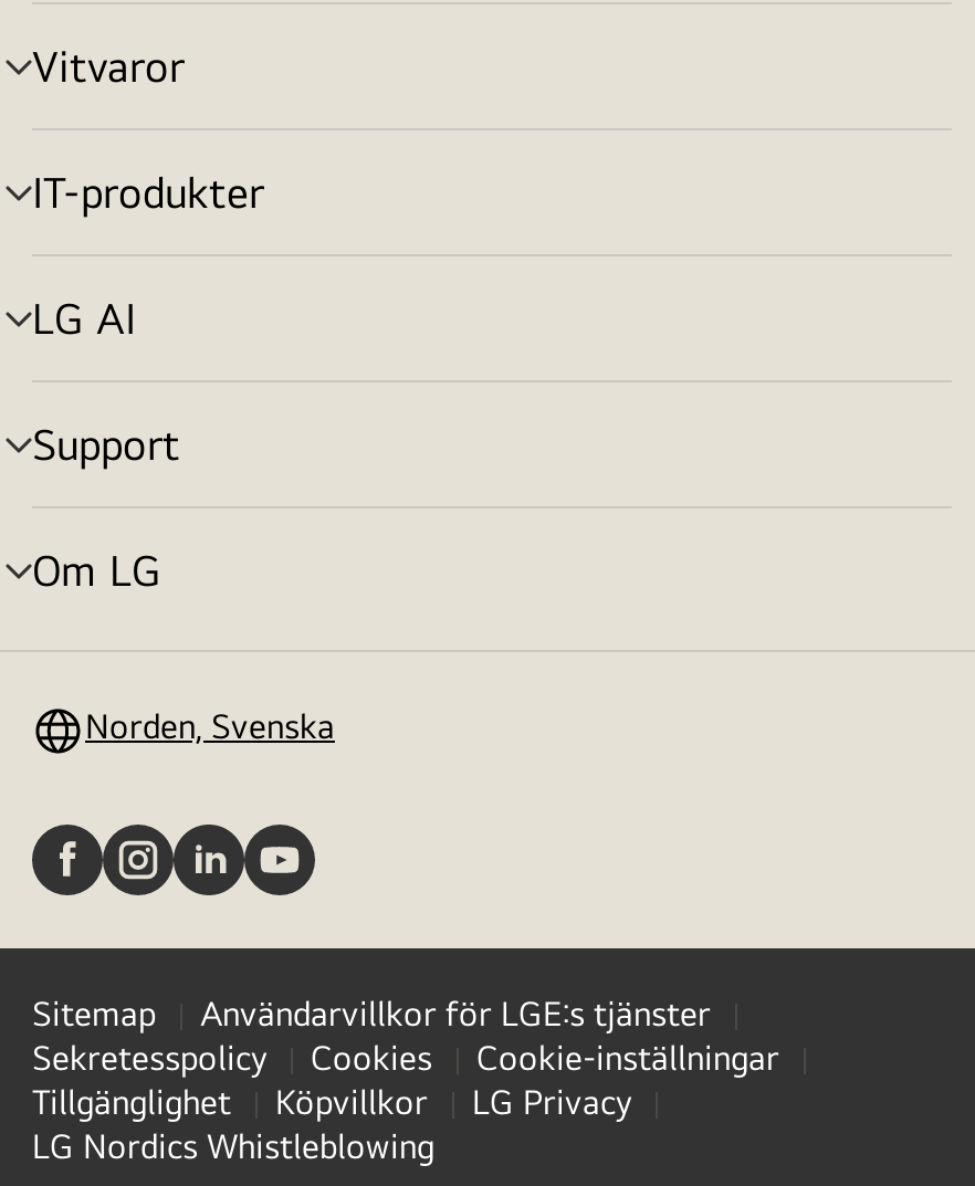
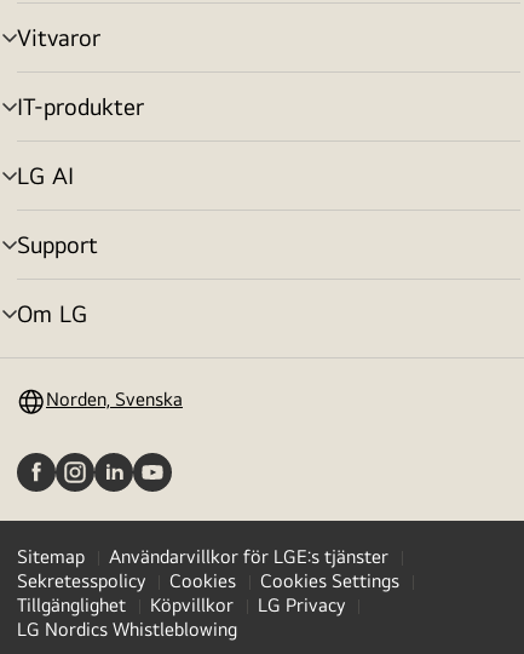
[476,1037,779,1079] Cookie-inställningar -> [260,569,399,592] Cookies Settings

